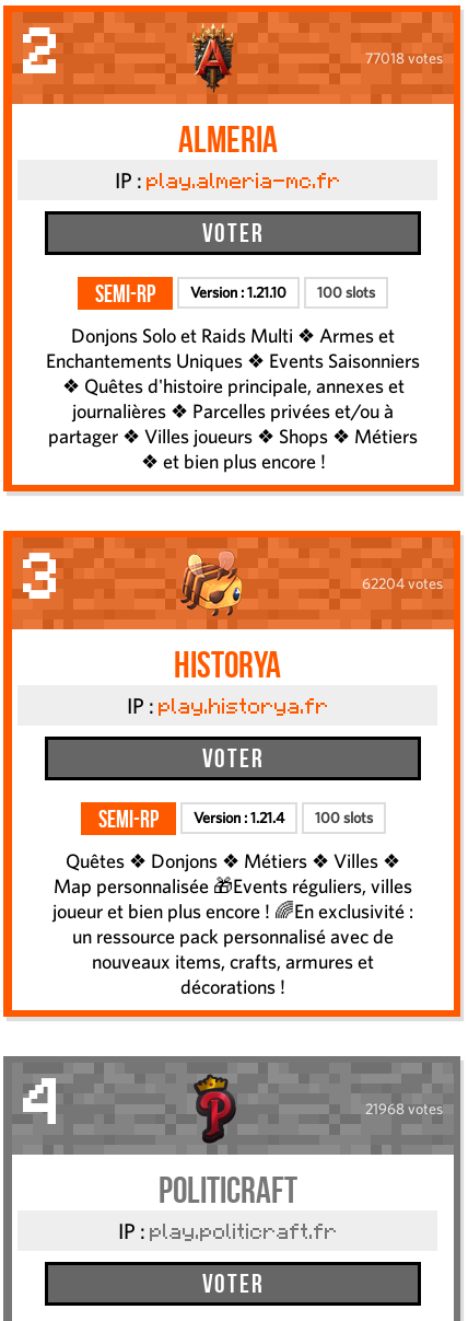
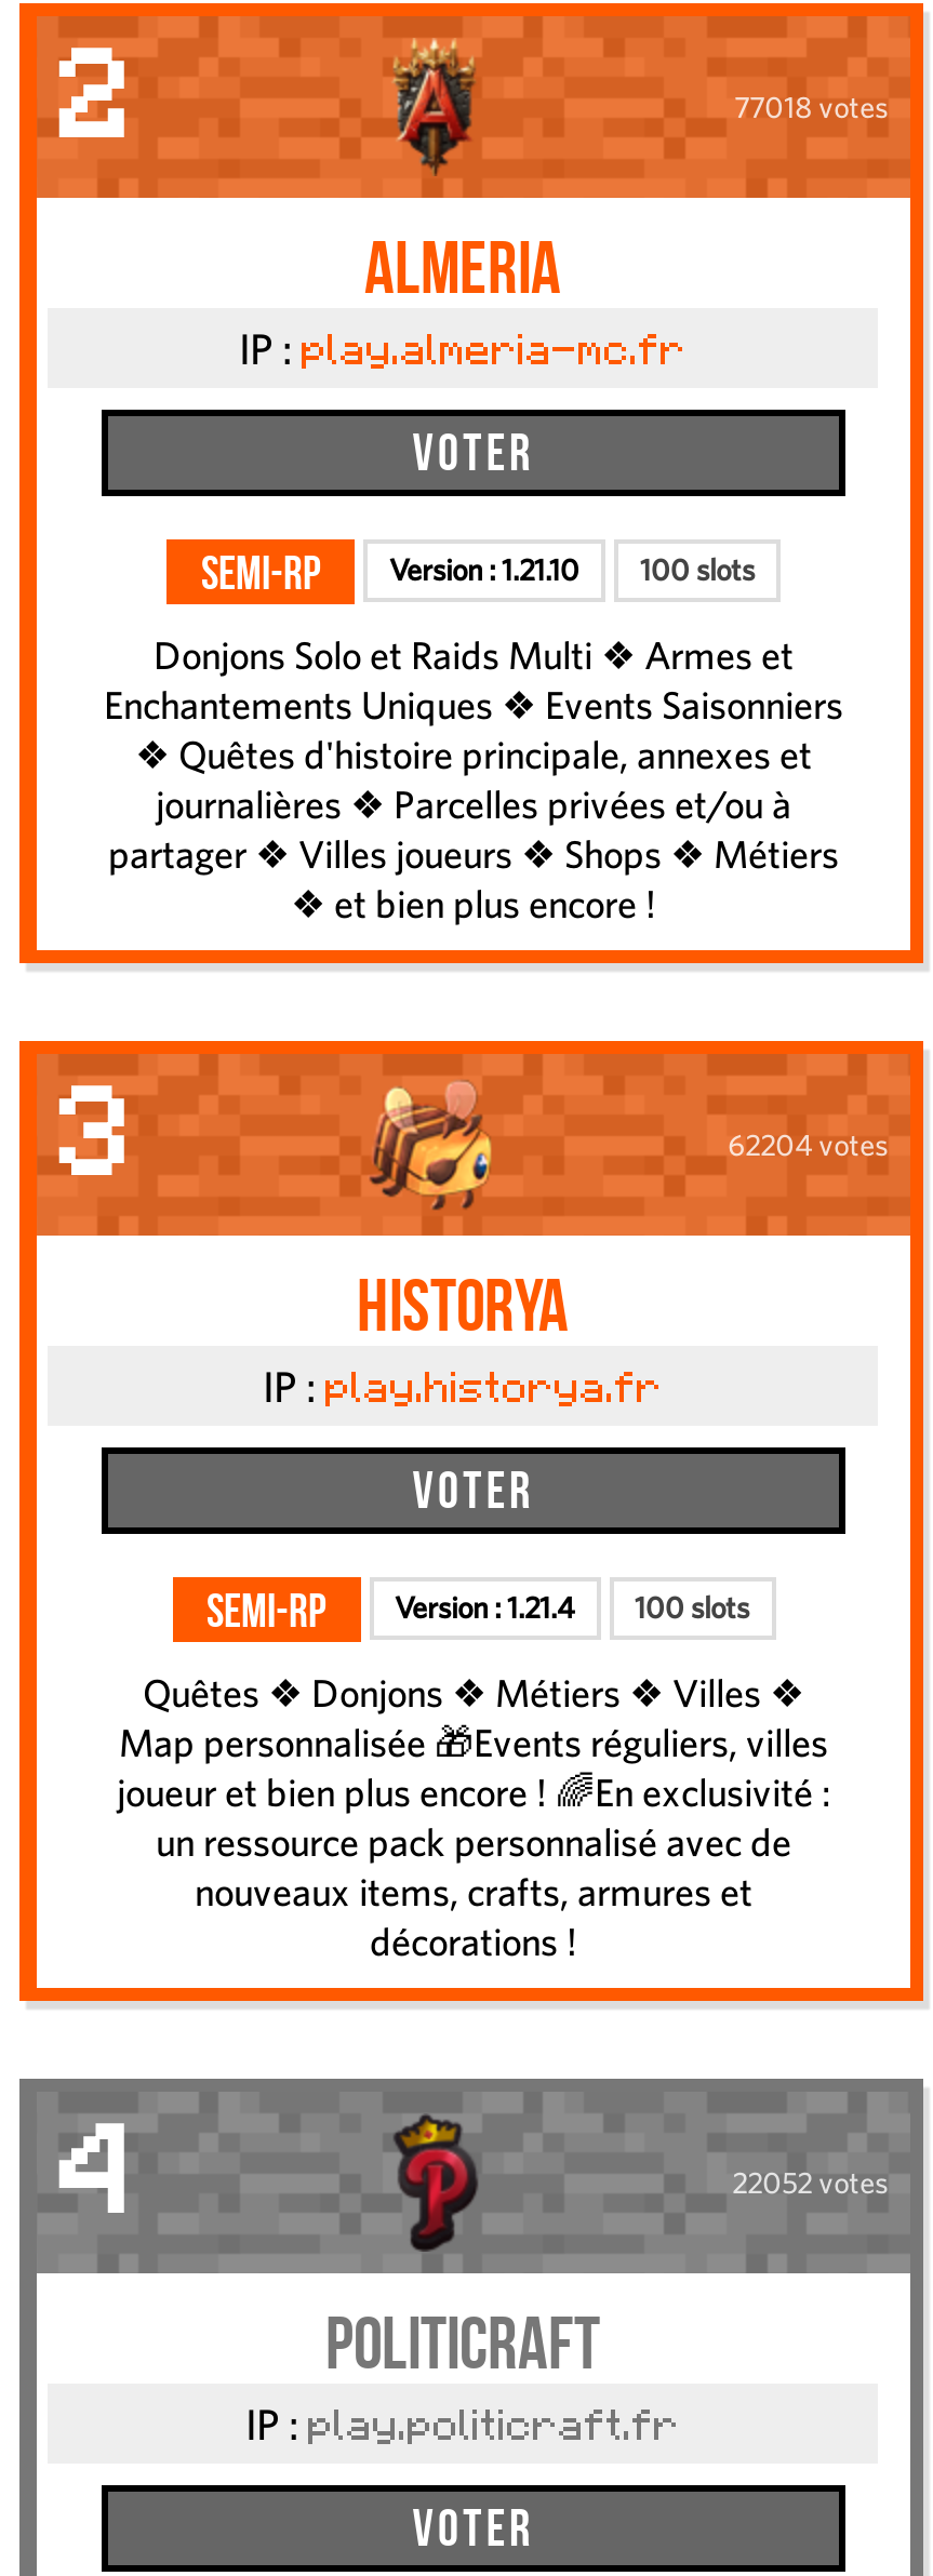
[365,1100,442,1117] 21968 votes -> [732,2165,888,2199] 22052 votes

